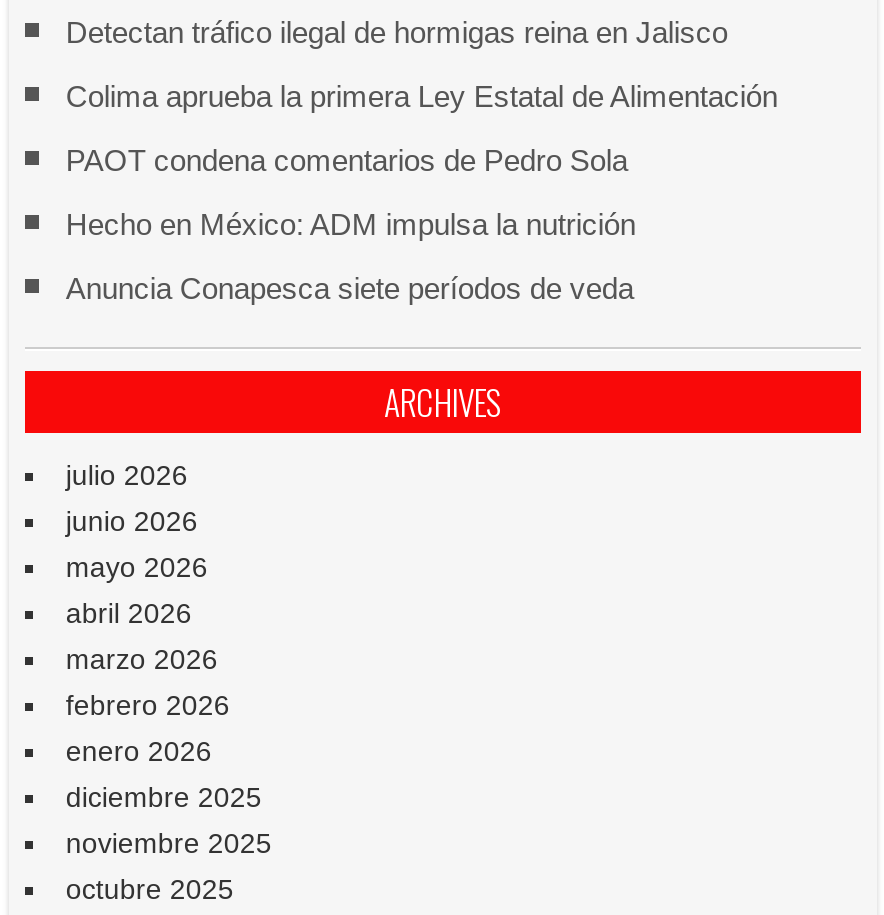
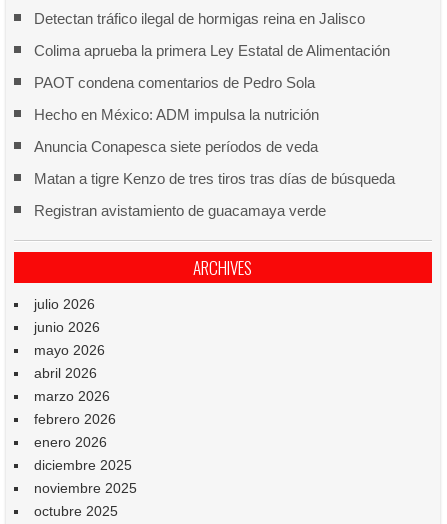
none -> [34,170,395,219] Matan a tigre Kenzo de tres tiros tras días de búsqueda | Registran avistamiento de guacamaya verde

